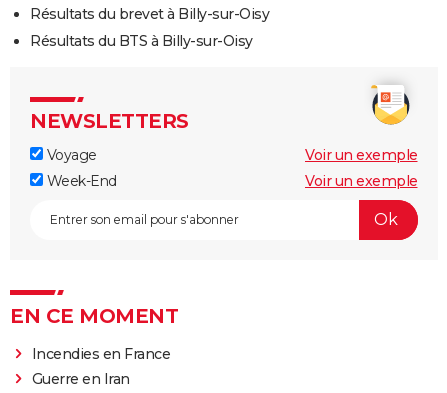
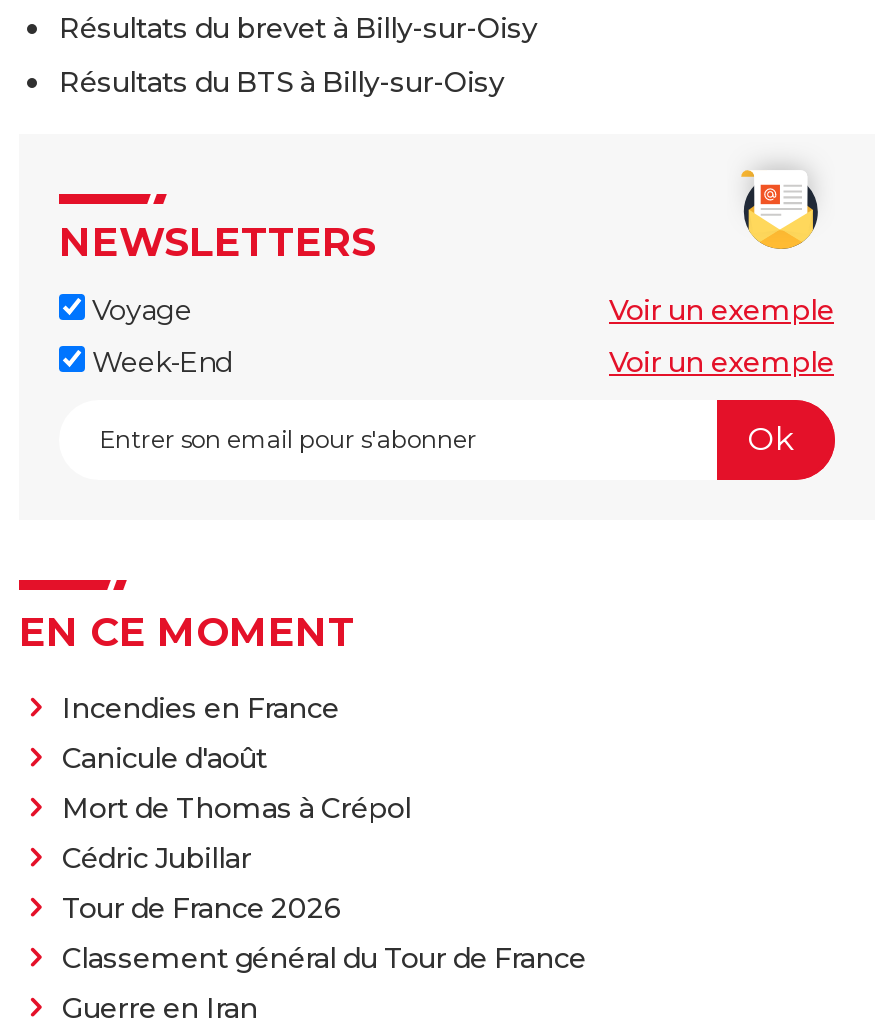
none -> [62,740,586,976] Canicule d'août | Mort de Thomas à Crépol | Cédric Jubillar | Tour de France 2026 | Classement général du Tour de France

